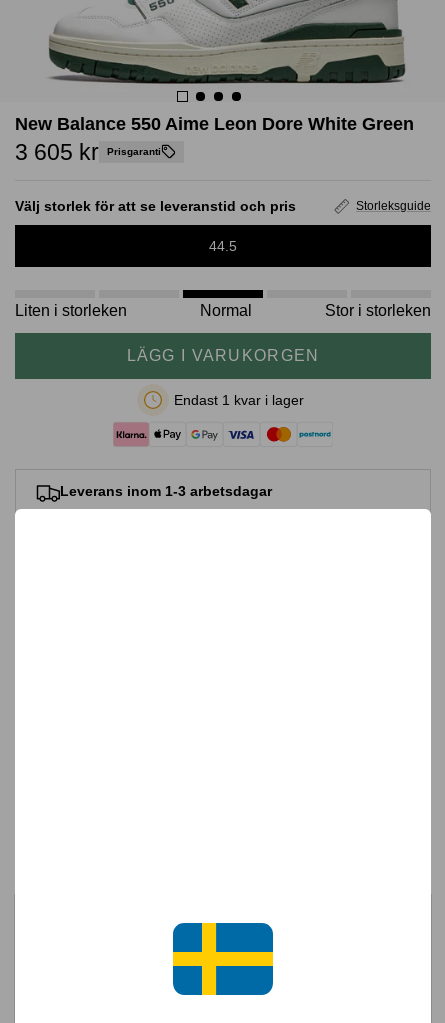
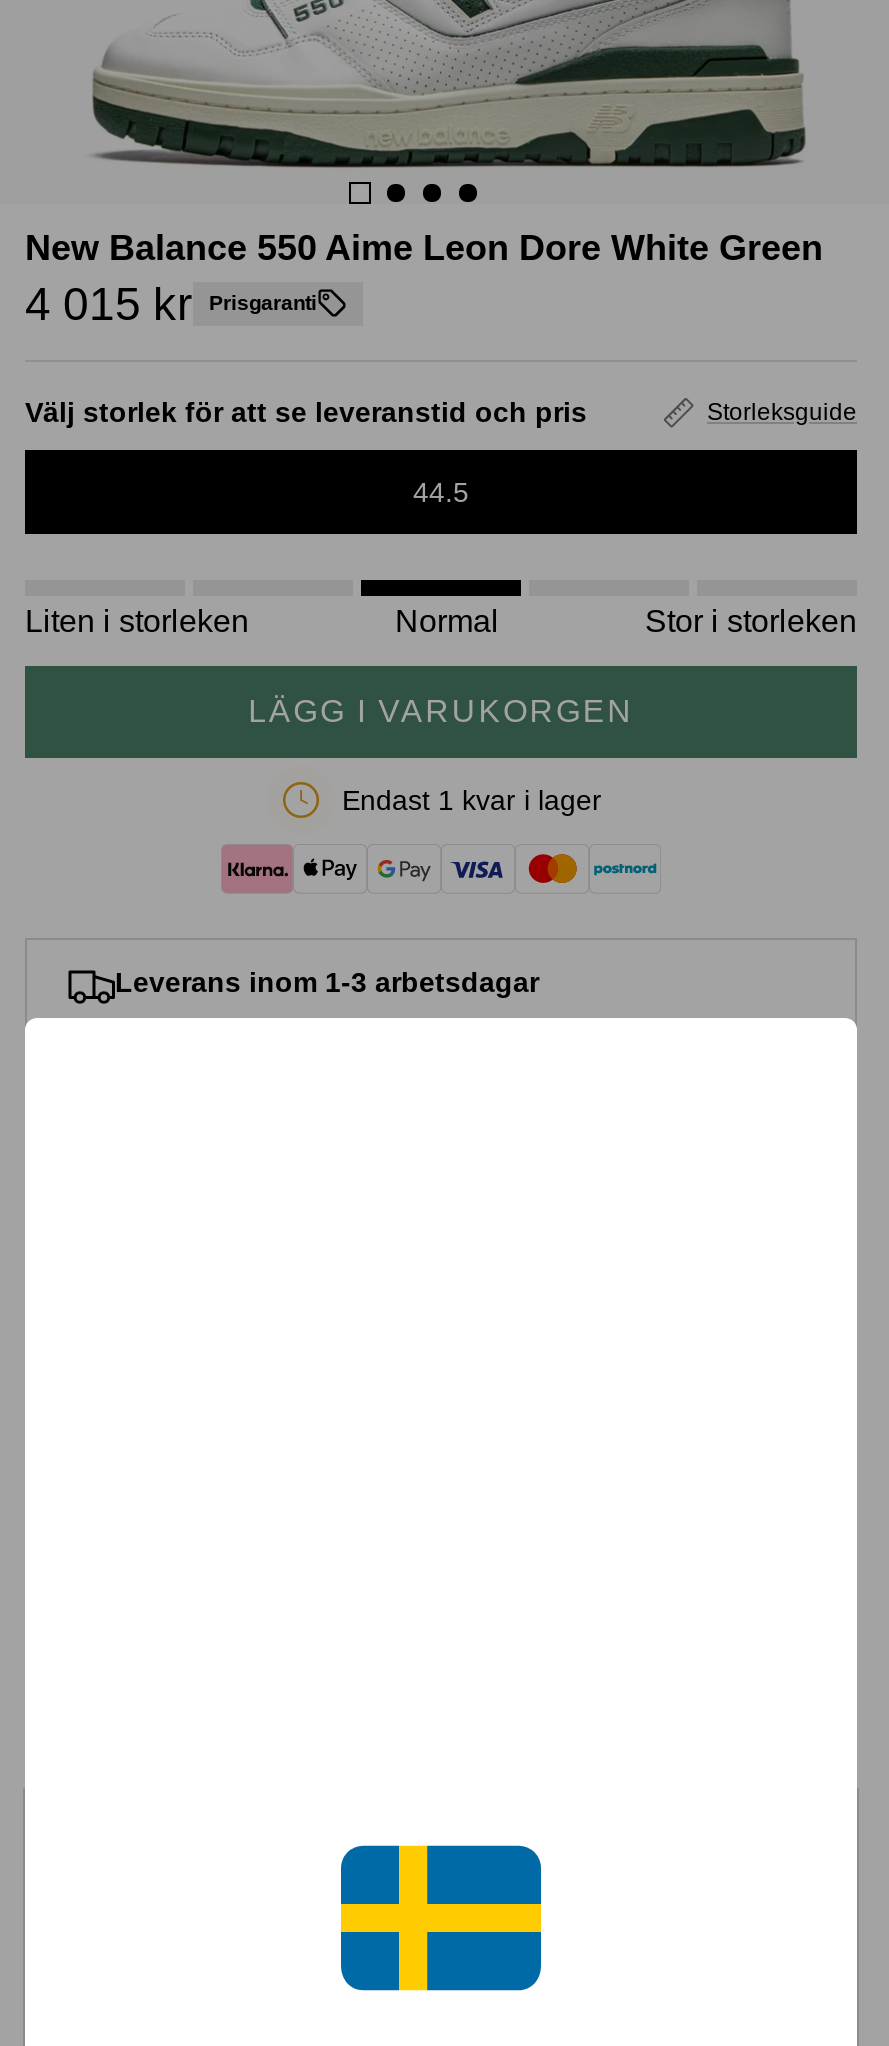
[15,139,161,165] 3 605 kr Prisgaranti -> [25,277,317,329] 4 015 kr Prisgaranti

